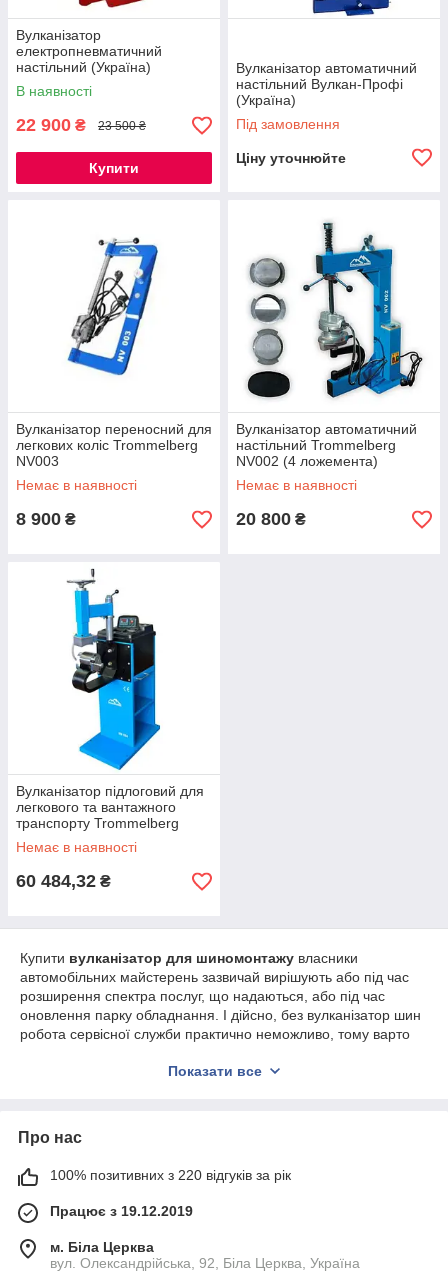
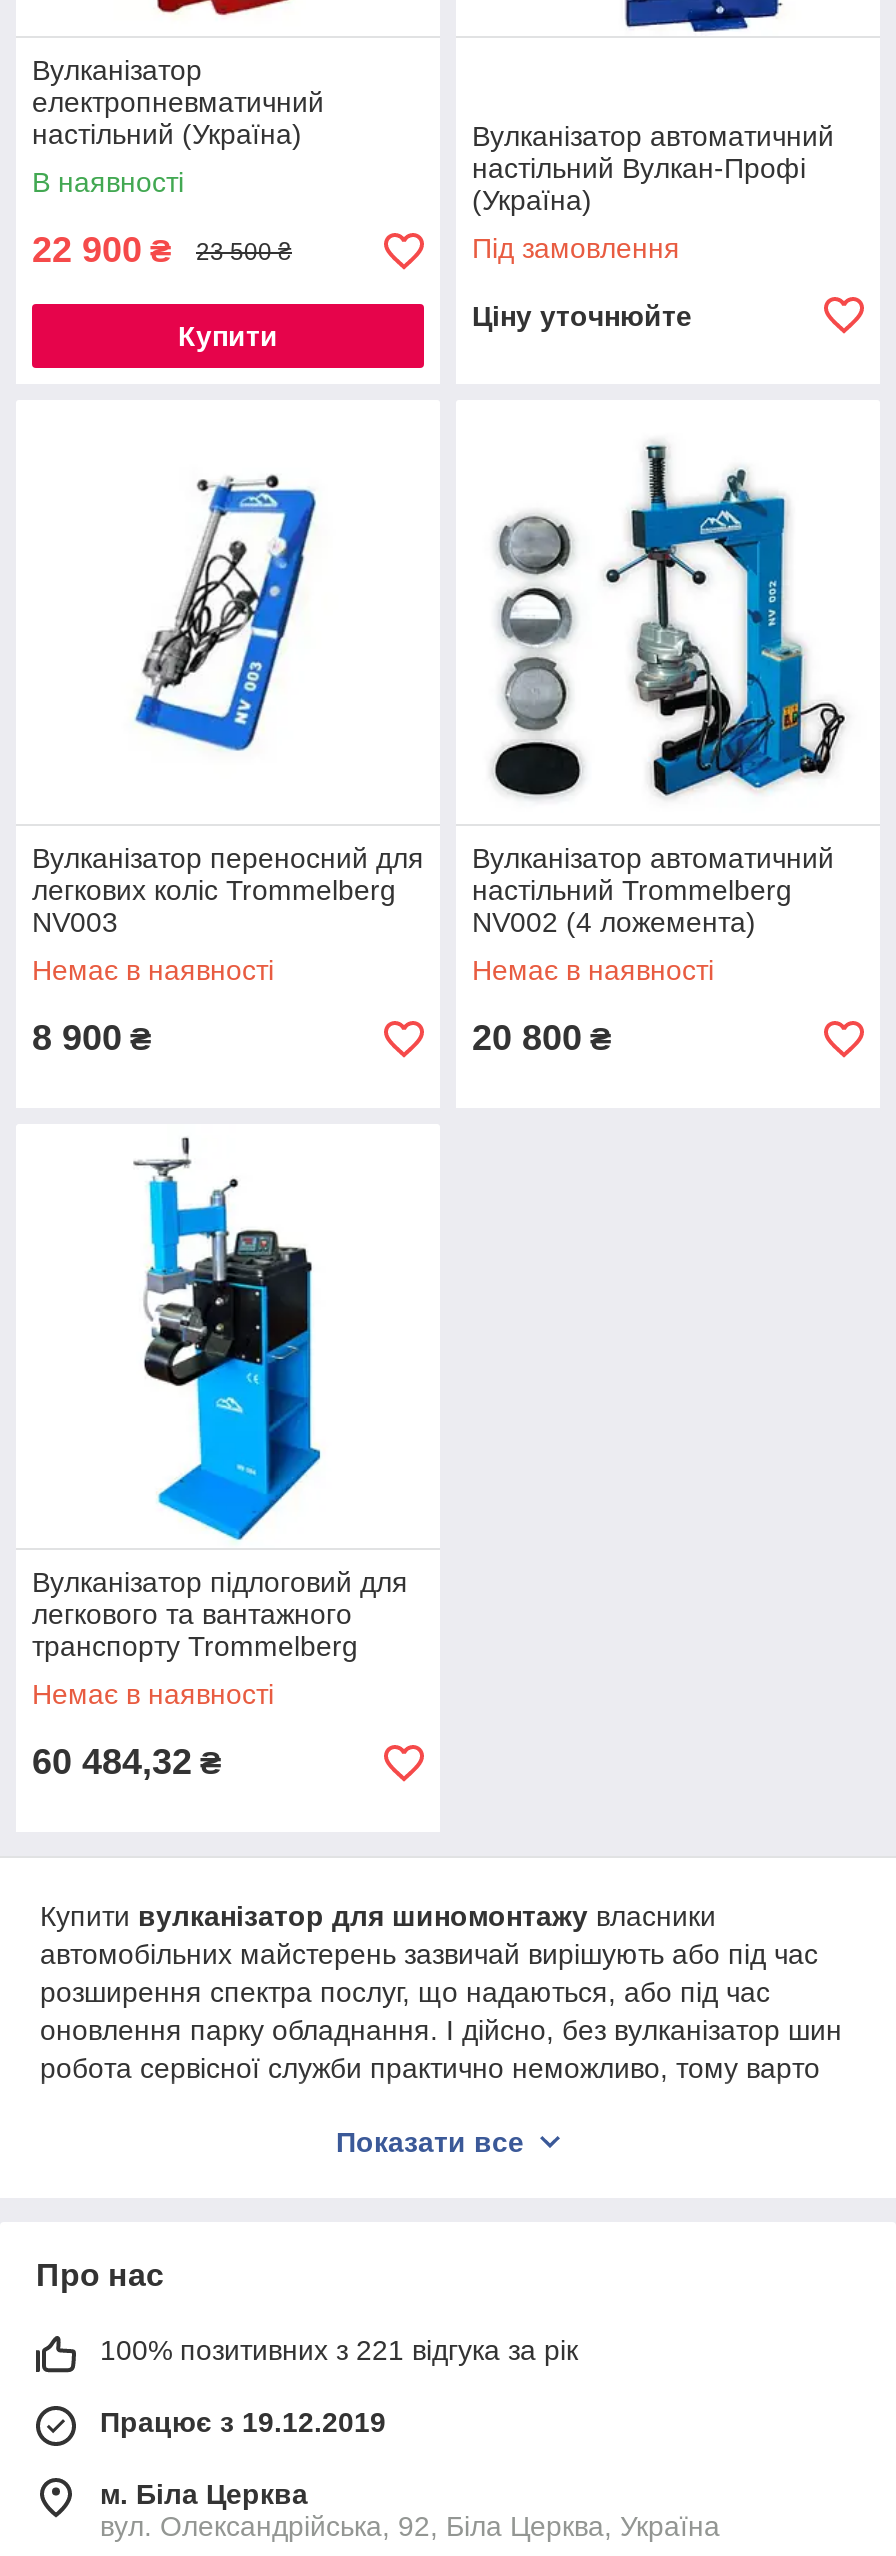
[50,1167,291,1183] 100% позитивних з 220 відгуків за рік -> [100,2334,578,2366] 100% позитивних з 221 відгука за рік

